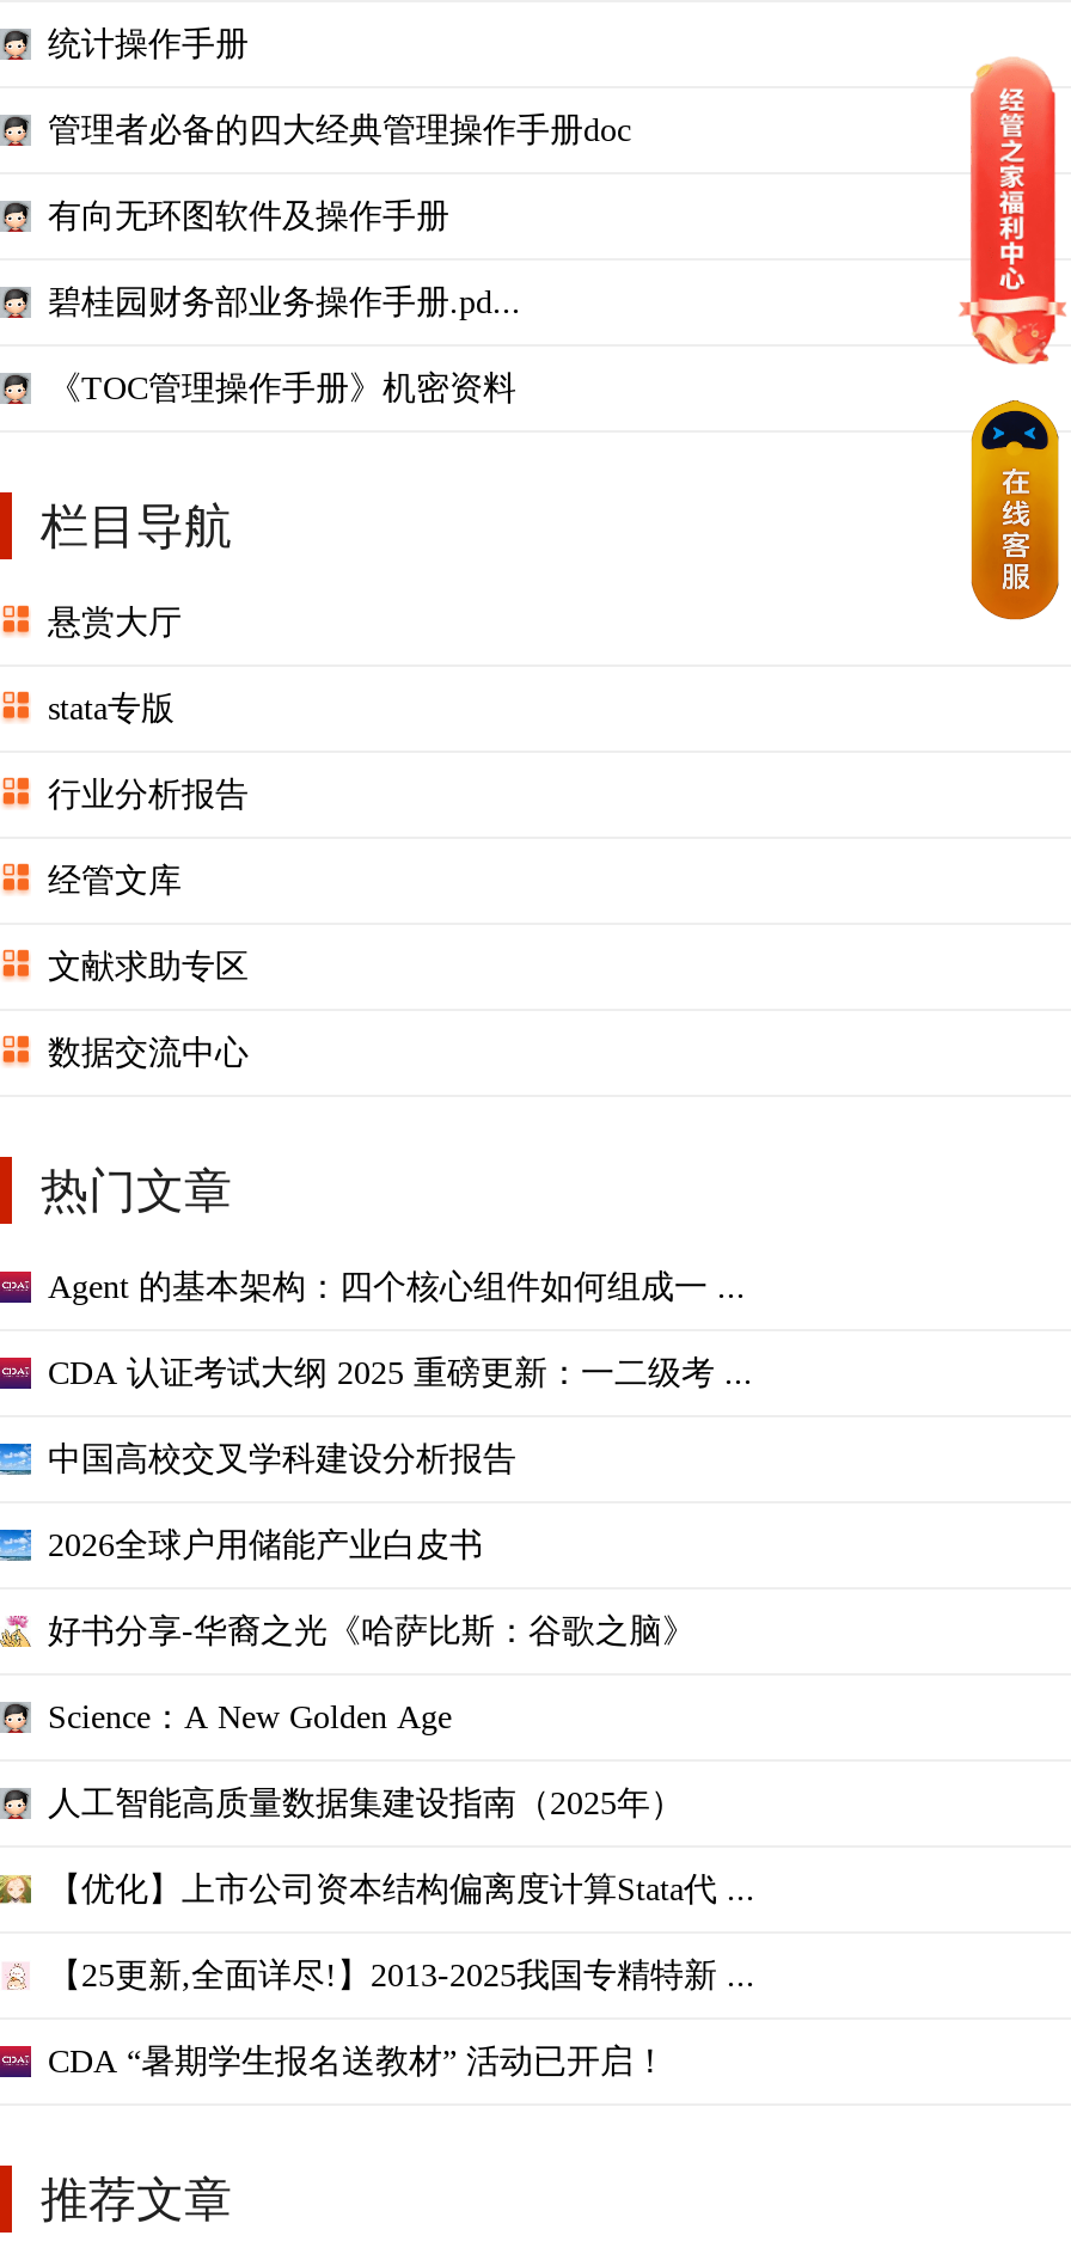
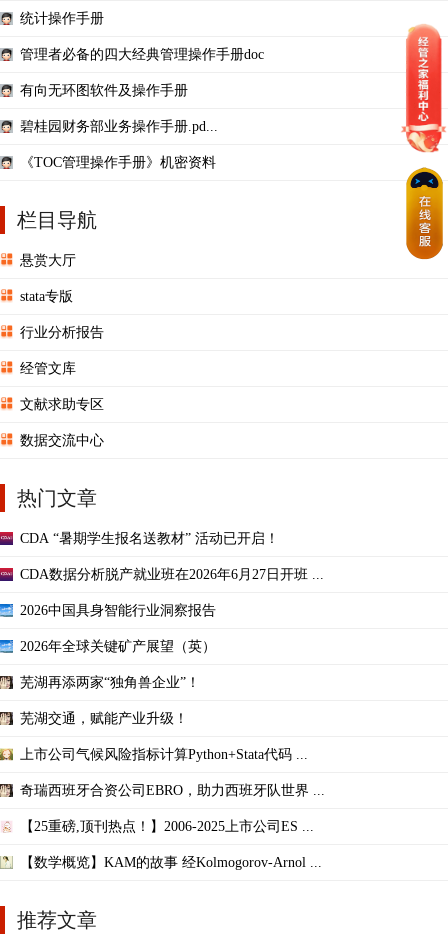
[48,1269,755,1993] Agent 的基本架构：四个核心组件如何组成一 ... | CDA 认证考试大纲 2025 重磅更新：一二级考 ... | 中国高校交叉学科建设分析报告 | 2026全球户用储能产业白皮书 | 好书分享-华裔之光《哈萨比斯：谷歌之脑》 | Science：A New Golden Age | 人工智能高质量数据集建设指南（2025年） | 【优化】上市公司资本结构偏离度计算Stata代 ... | 【25更新,全面详尽!】2013-2025我国专精特新 ... -> none
moved [48,2043,667,2079] -> [20,531,279,546]: CDA “暑期学生报名送教材” 活动已开启！
none -> [20,567,325,870] CDA数据分析脱产就业班在2026年6月27日开班 ... | 2026中国具身智能行业洞察报告 | 2026年全球关键矿产展望（英） | 芜湖再添两家“独角兽企业”！ | 芜湖交通，赋能产业升级！ | 上市公司气候风险指标计算Python+Stata代码 ... | 奇瑞西班牙合资公司EBRO，助力西班牙队世界 ... | 【25重磅,顶刊热点！】2006-2025上市公司ES ... | 【数学概览】KAM的故事 经Kolmogorov-Arnol ...

